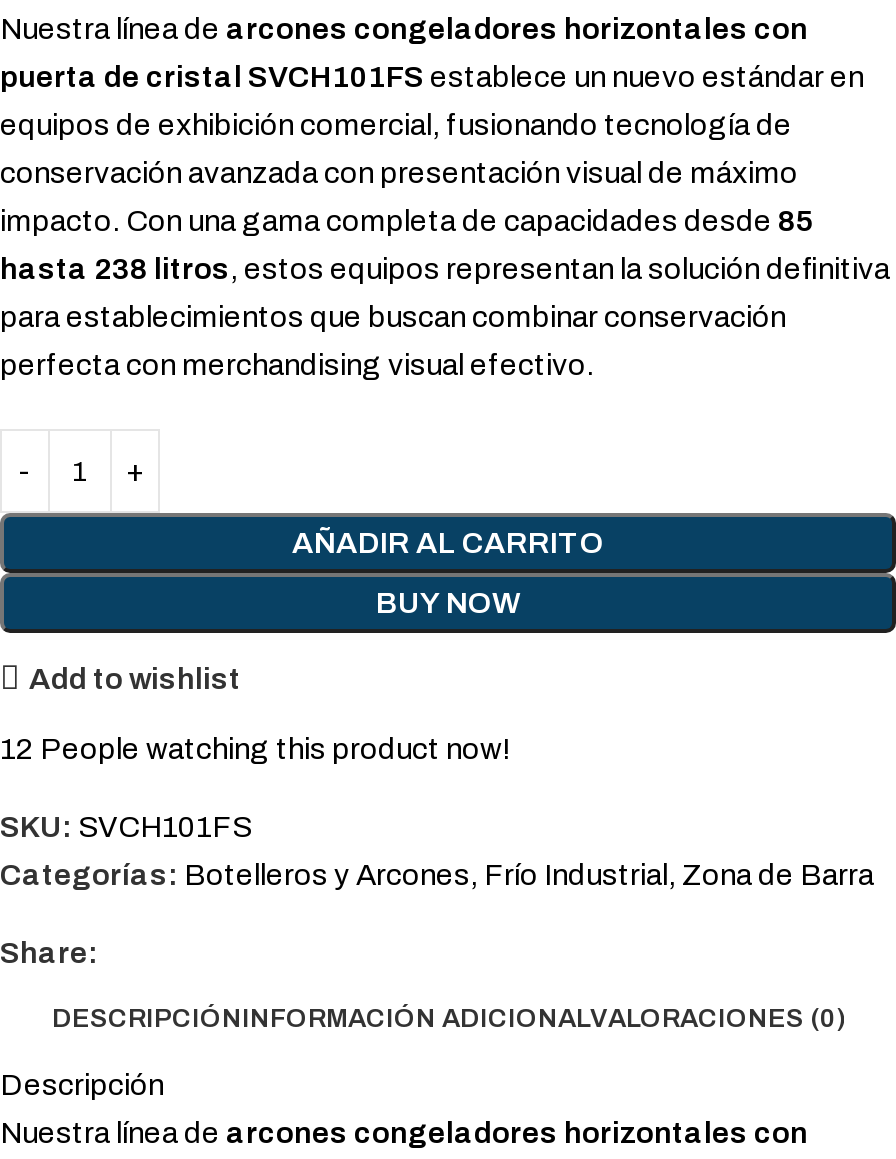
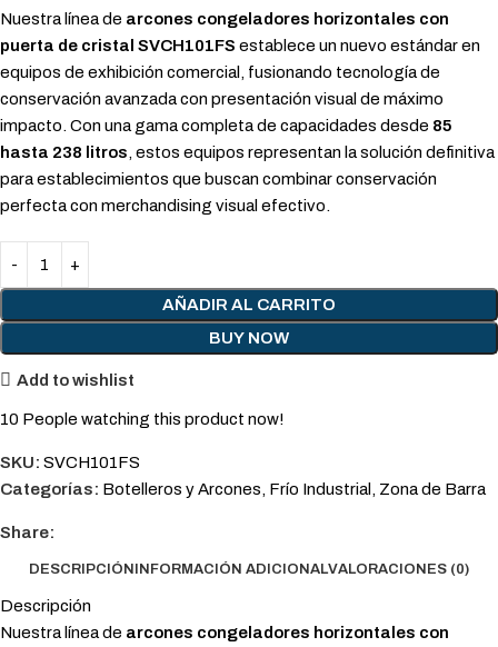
[0,733,512,765] 12 People watching this product now! -> [0,410,285,428] 10 People watching this product now!

